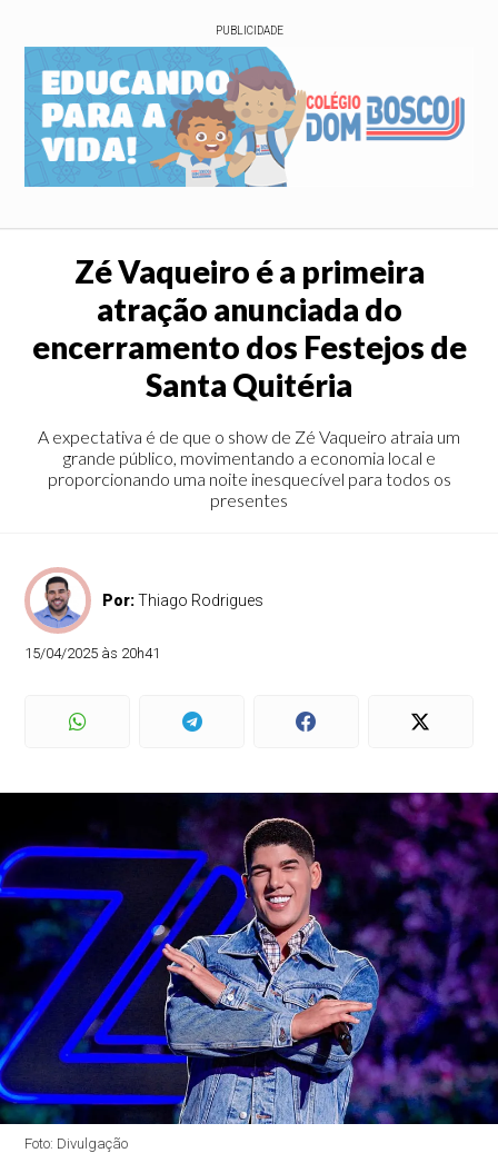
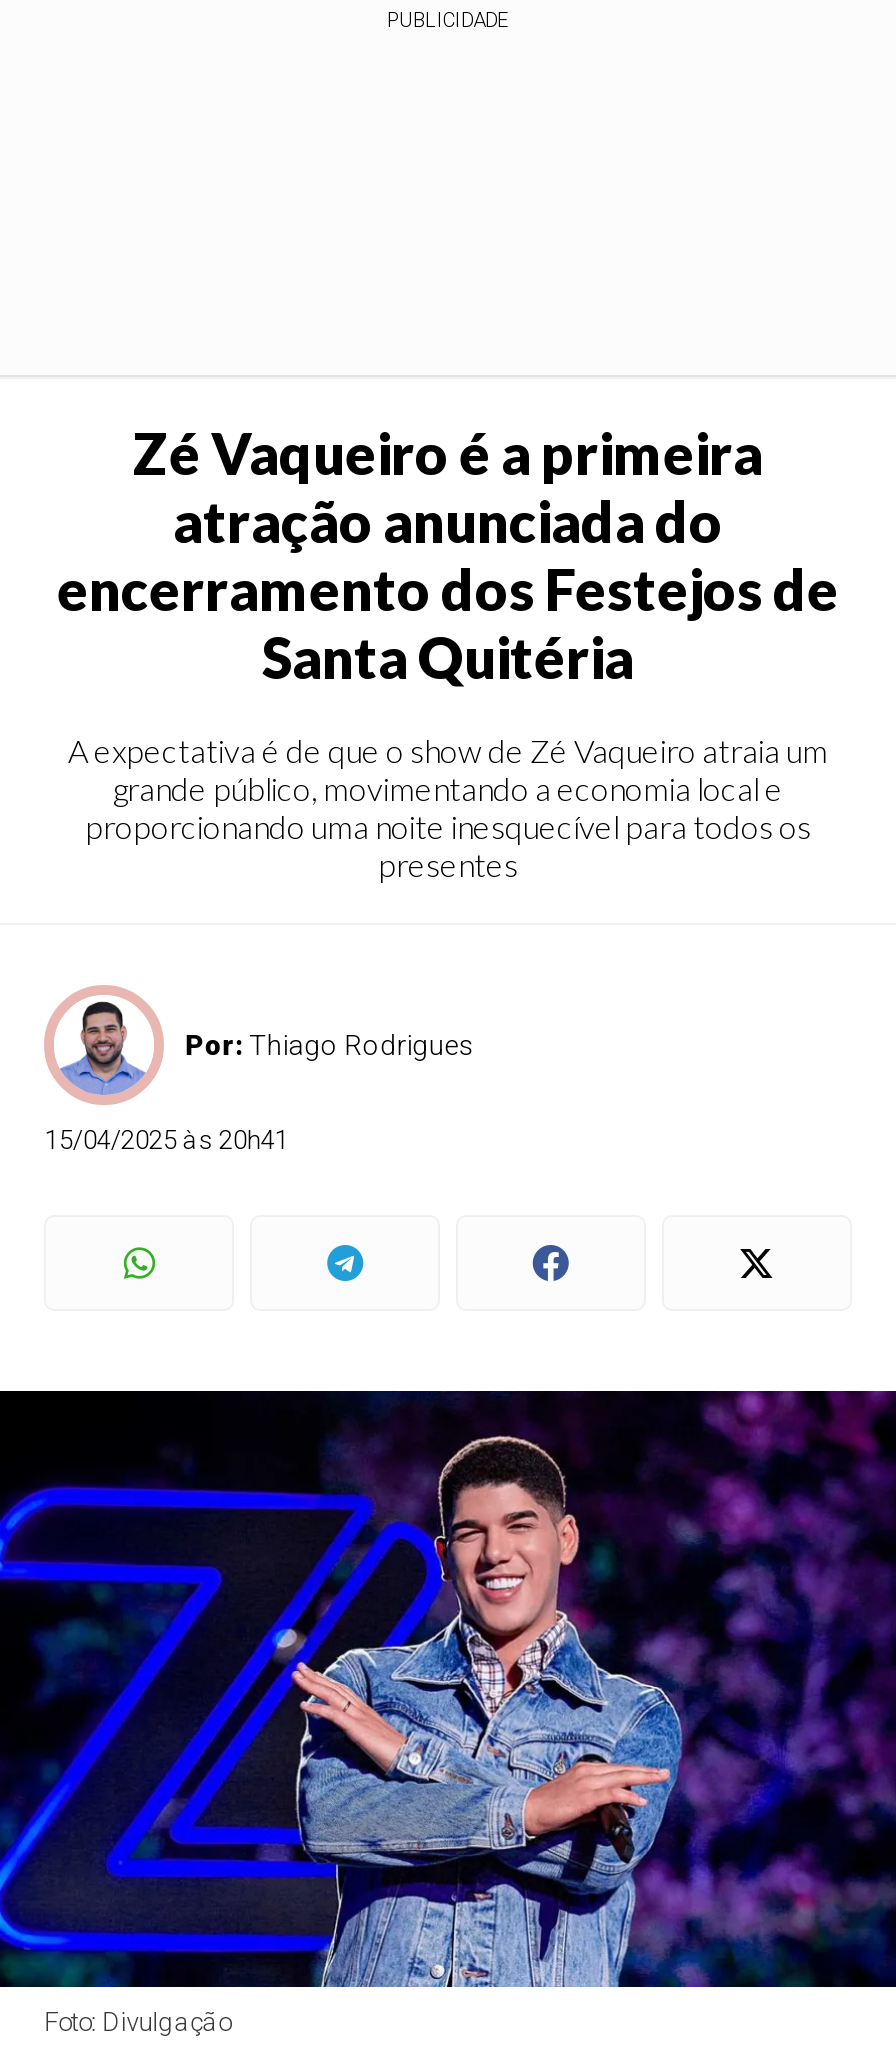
[23,46,466,188] [image] -> none

